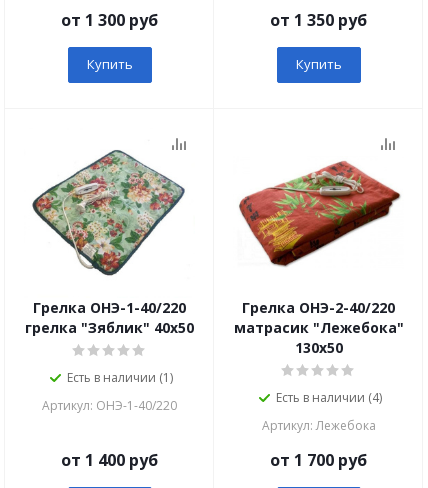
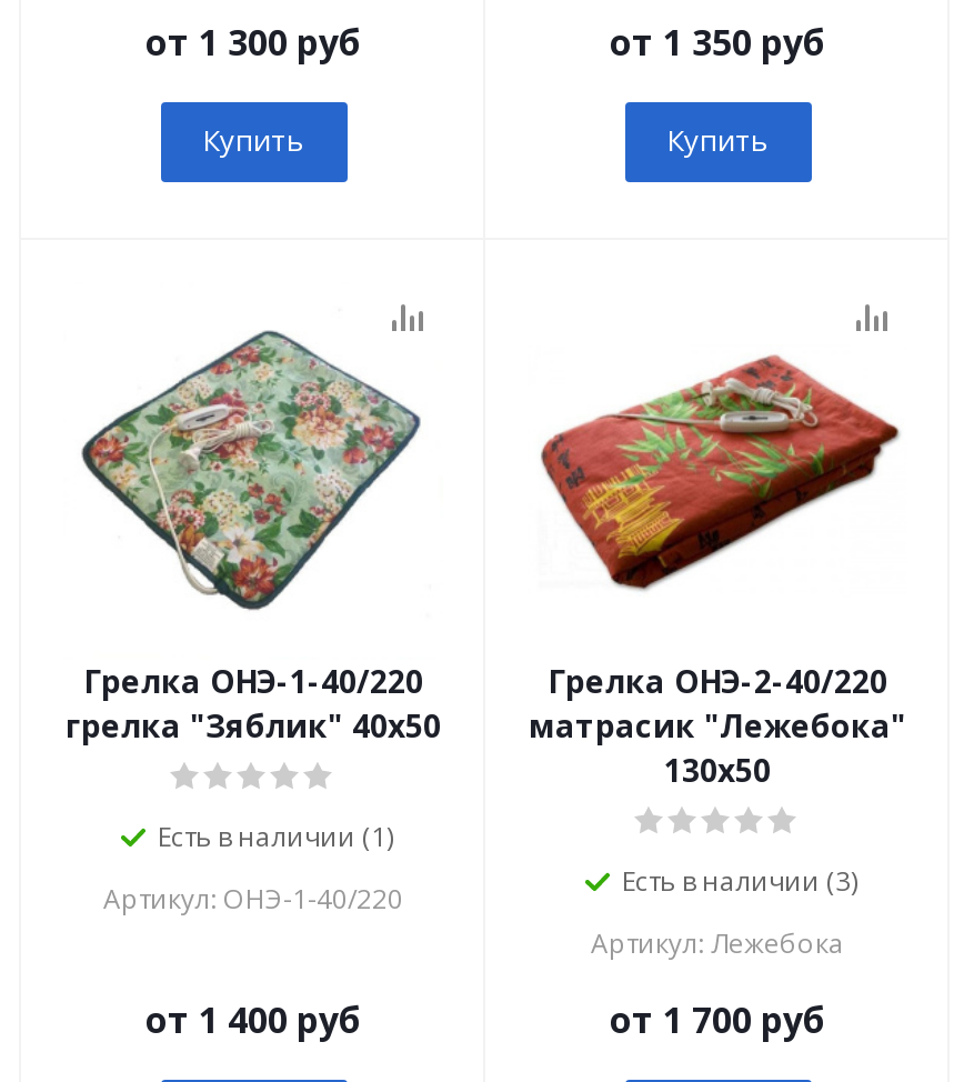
[275,389,381,406] Есть в наличии (4) -> [622,862,857,900] Есть в наличии (3)

